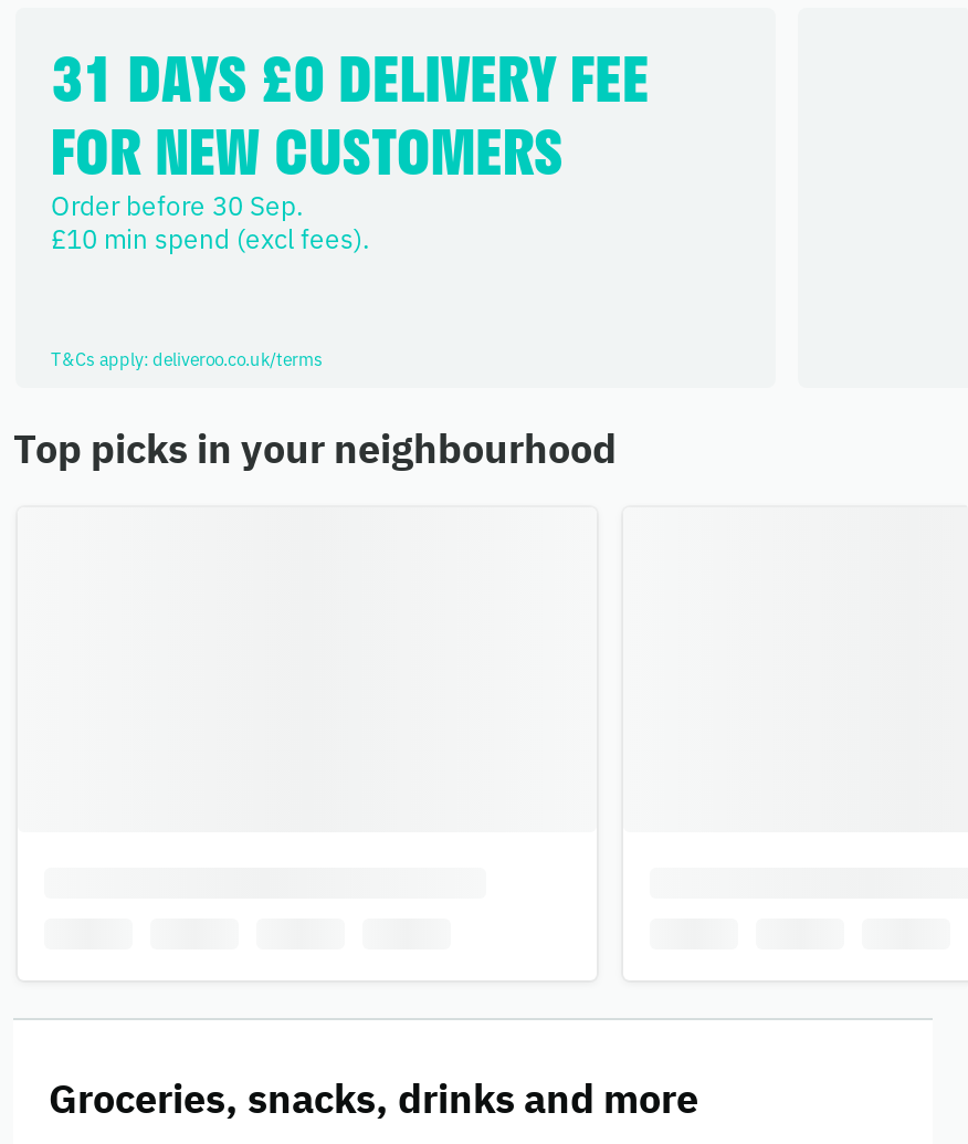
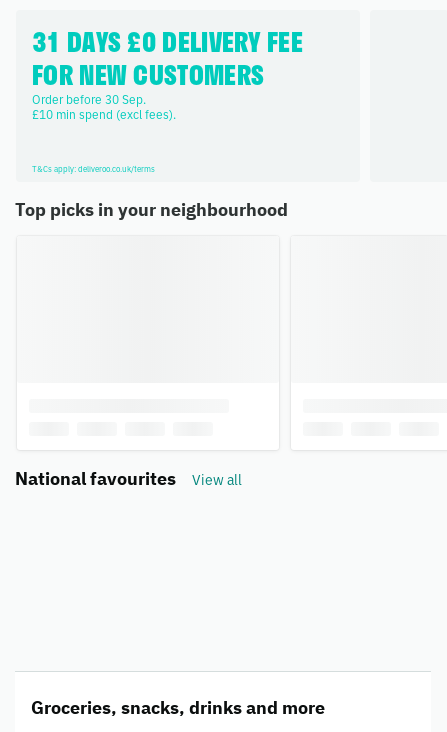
none -> [15,467,242,490] National favourites | View all

